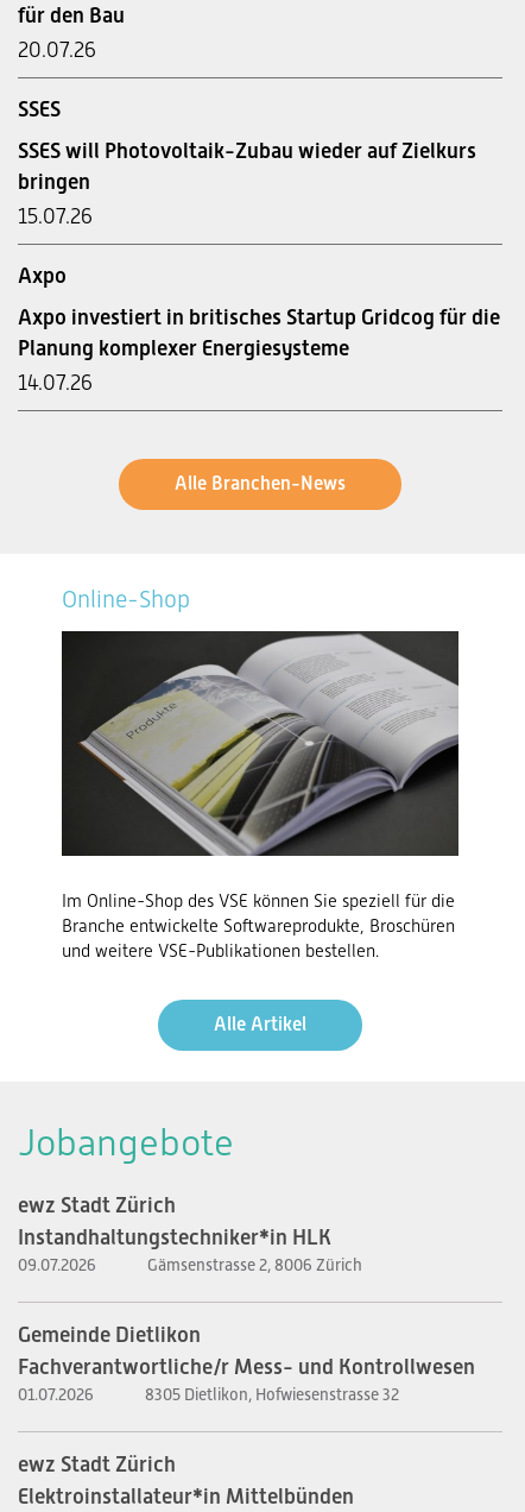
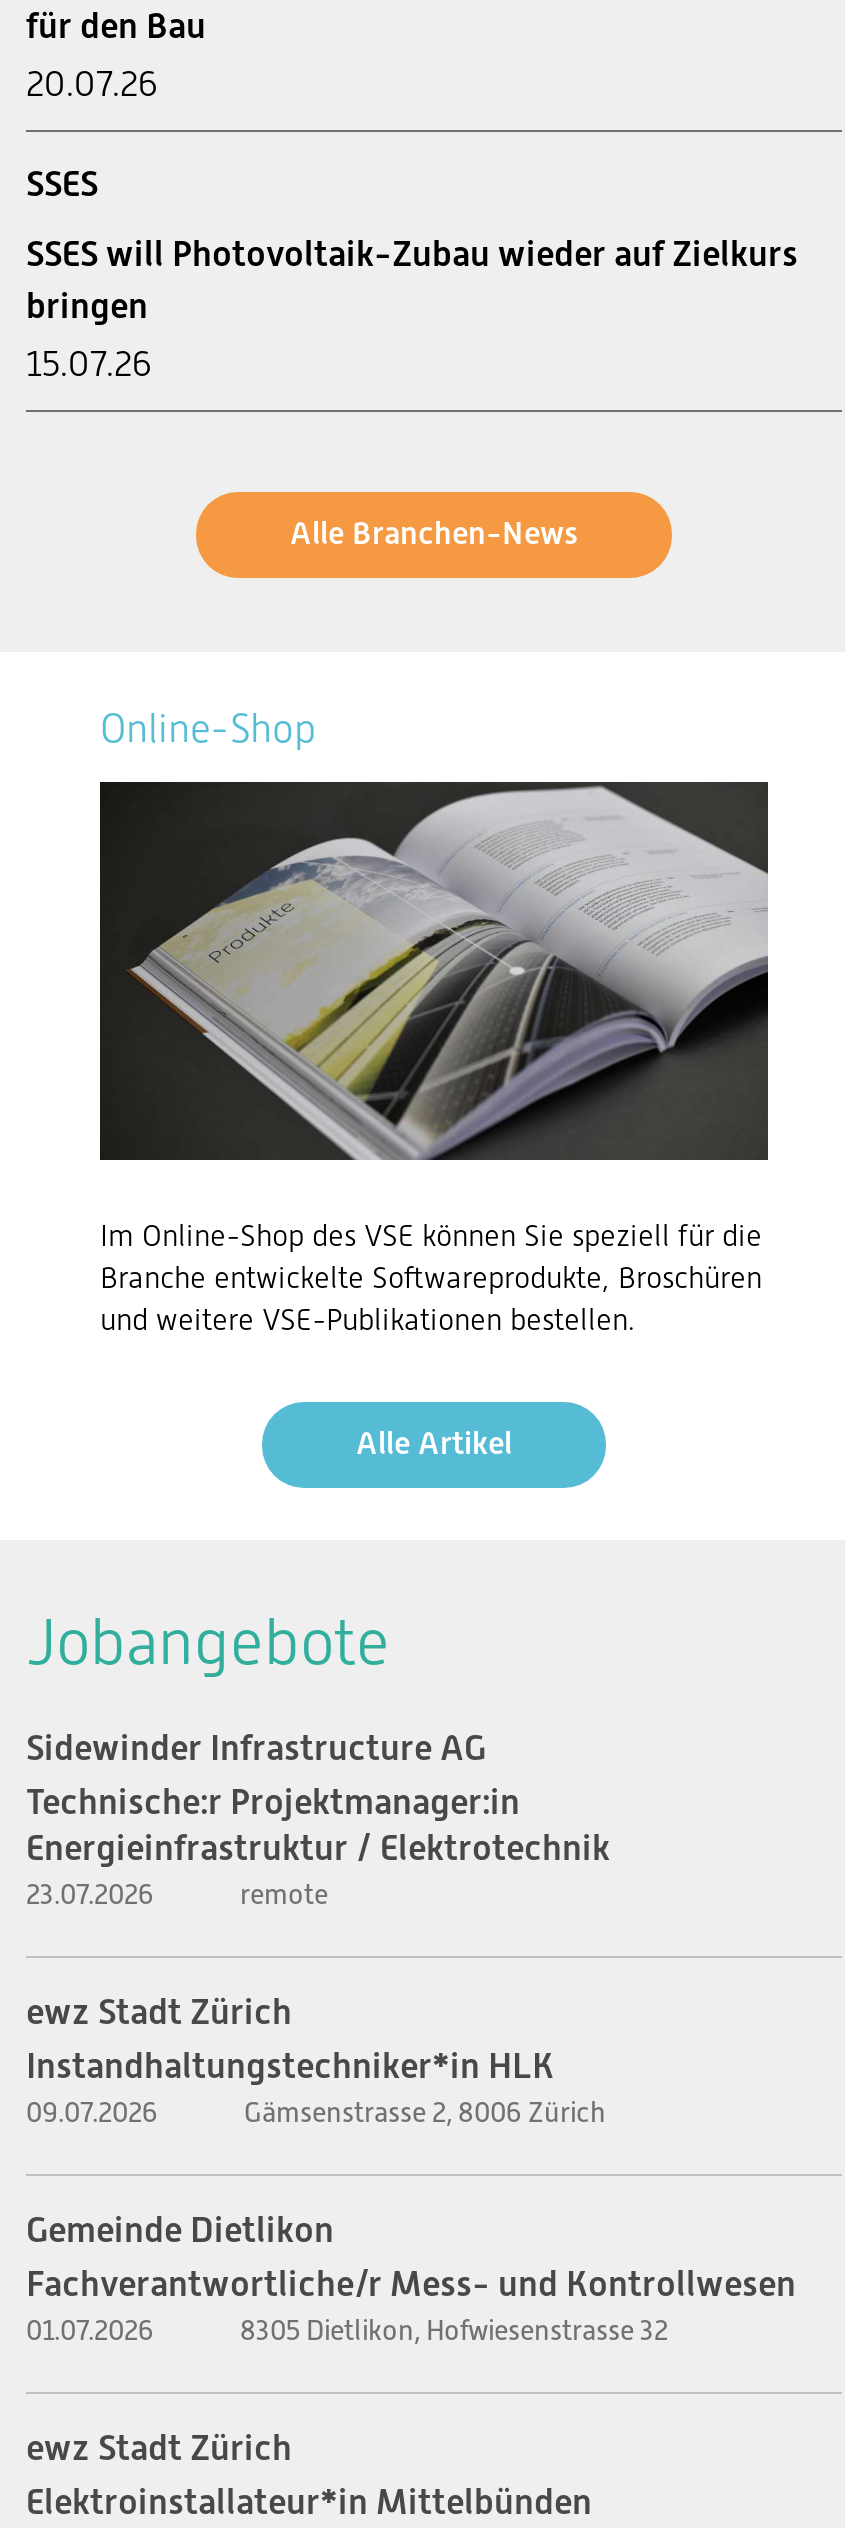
[18,264,500,395] Axpo | Axpo investiert in britisches Startup Gridcog für die | Planung komplexer Energiesysteme | 14.07.26 -> none
moved [18,472,458,1163] -> [26,514,768,1678]: [image] | Alle Branchen-News | Online-Shop | Im Online-Shop des VSE können Sie speziell für die | Branche entwickelte Softwareprodukte, Broschüren | und weitere VSE-Publikationen bestellen. | Alle Artikel | Jobangebote
none -> [26,1728,610,1910] Sidewinder Infrastructure AG | Technische:r Projektmanager:in | Energieinfrastruktur / Elektrotechnik | 23.07.2026 | remote

